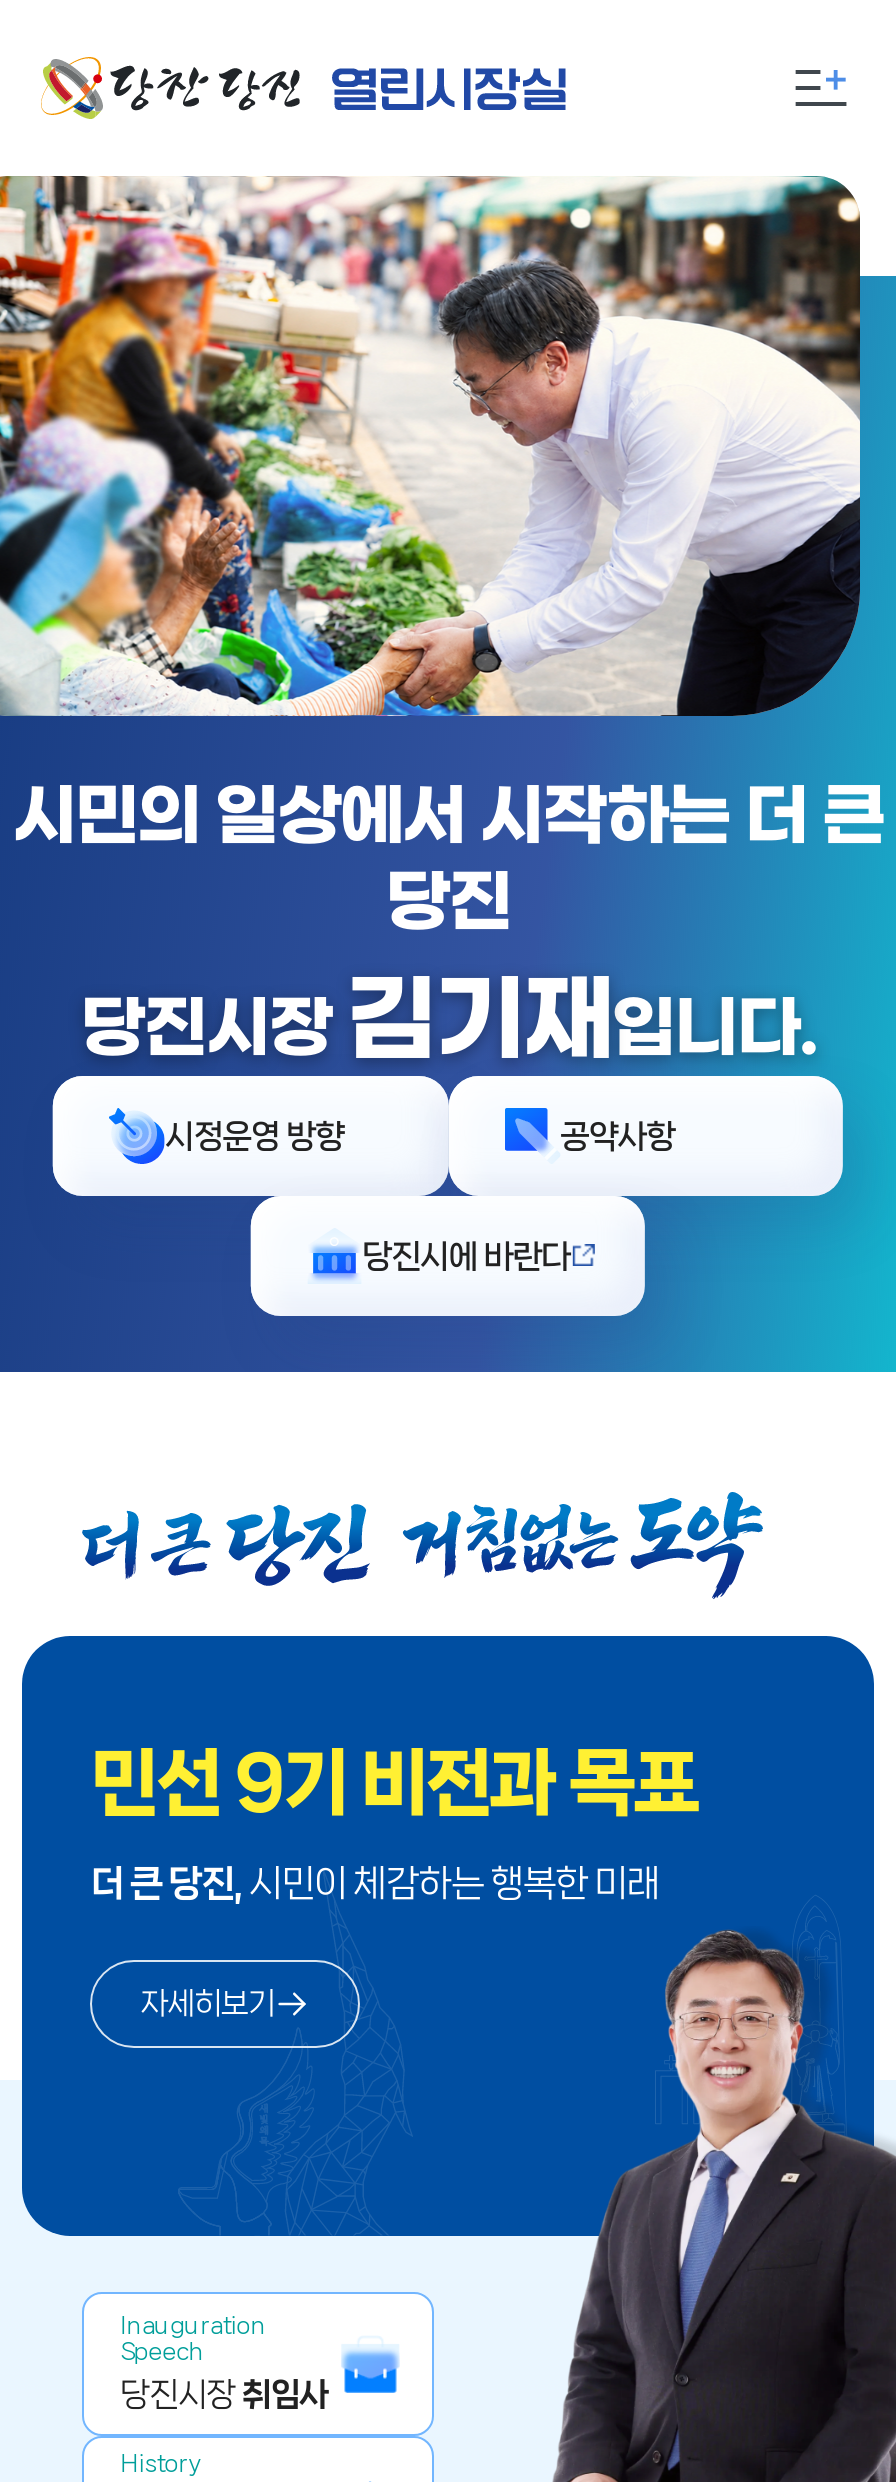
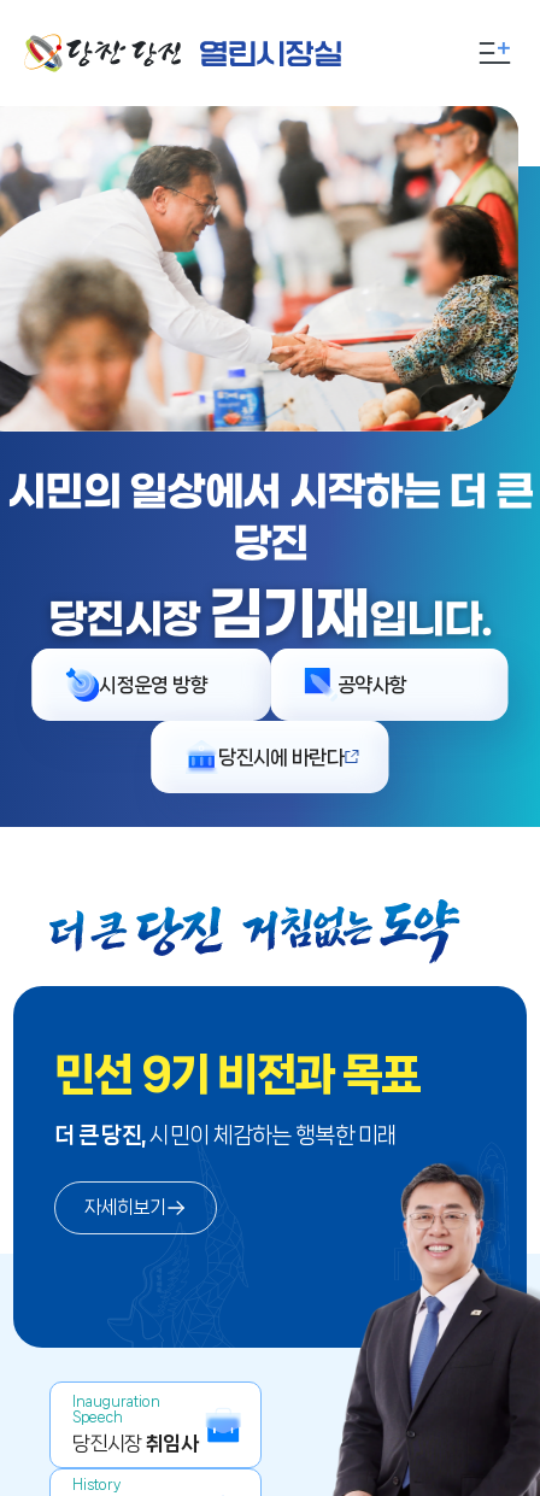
[6,174,862,718] [image] -> [4,105,520,433] [image]

